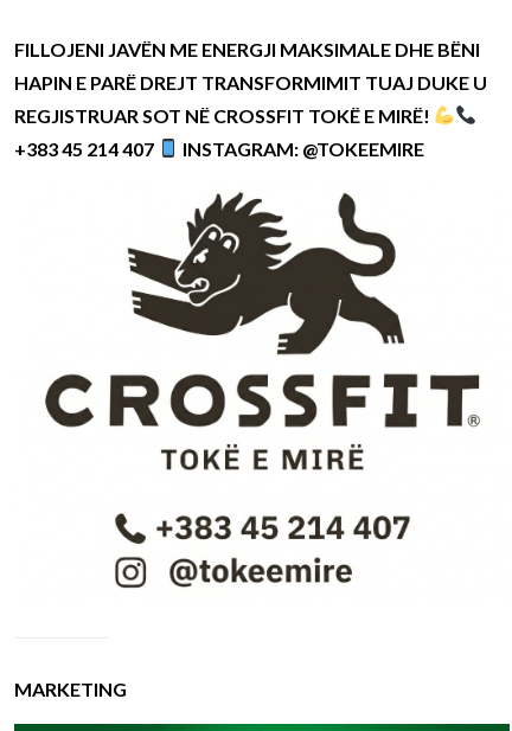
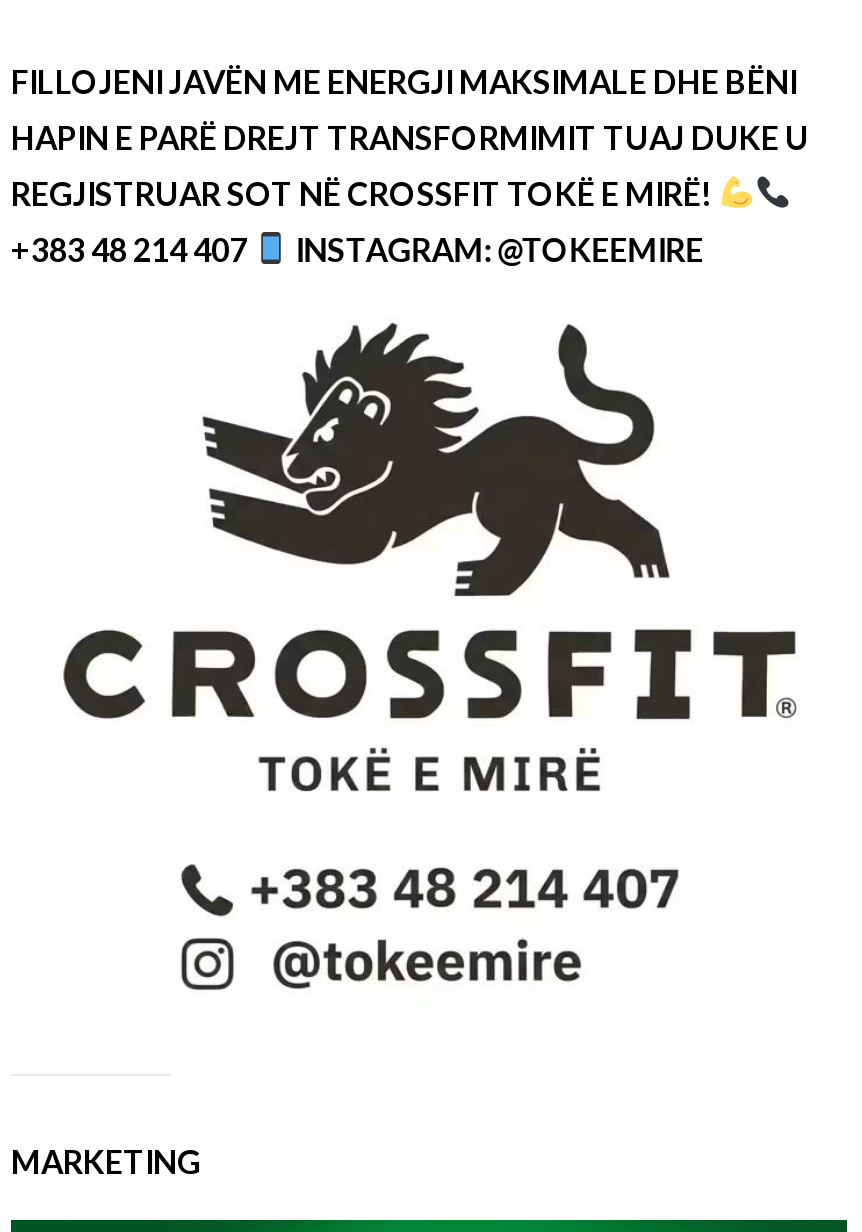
[14,137,425,159] +383 45 214 407 INSTAGRAM: @TOKEEMIRE -> [11,229,703,267] +383 48 214 407 INSTAGRAM: @TOKEEMIRE

